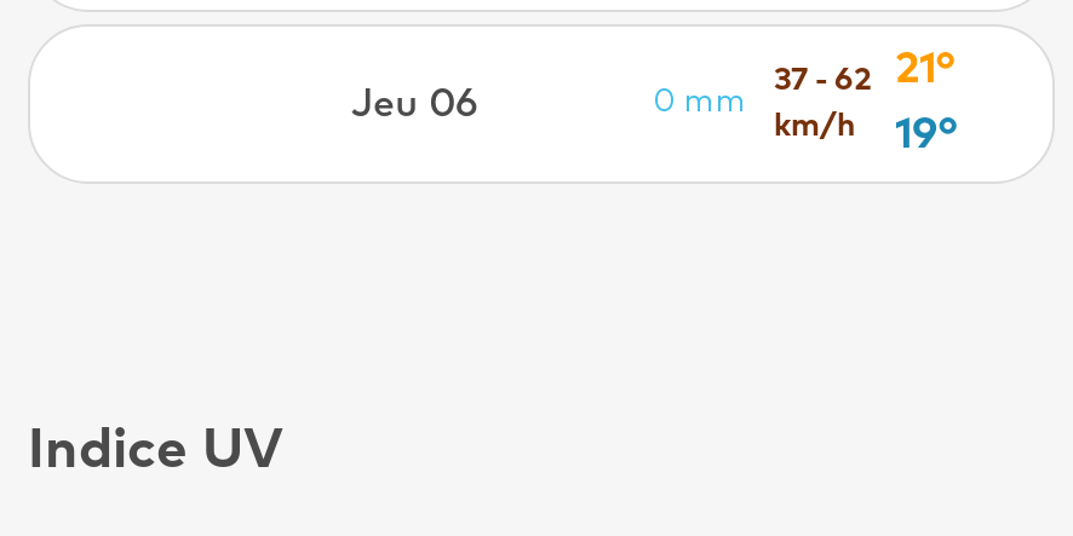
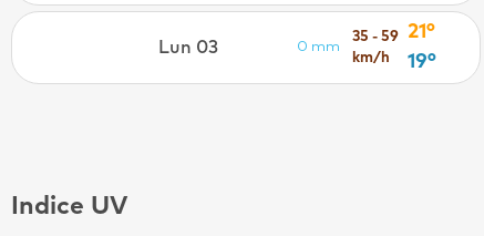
[774,48,956,96] 37 - 62 21° -> [352,22,435,44] 35 - 59 21°
[351,84,477,123] Jeu 06 -> [158,39,218,56] Lun 03

